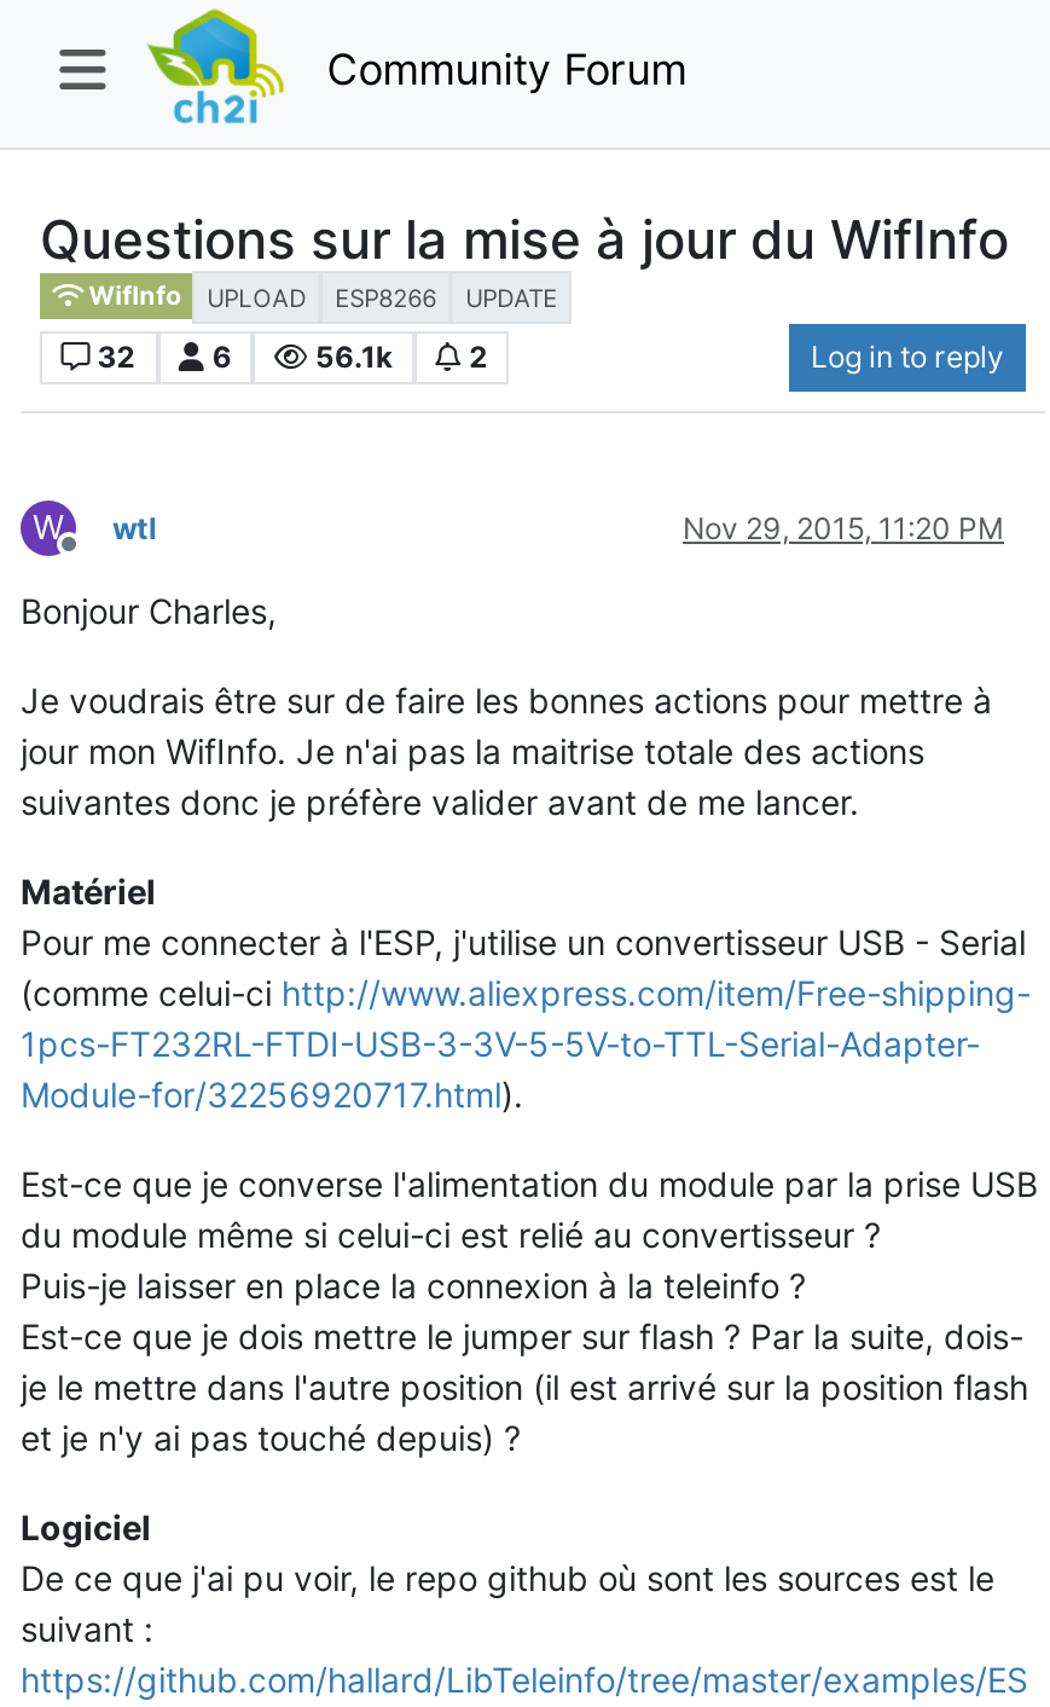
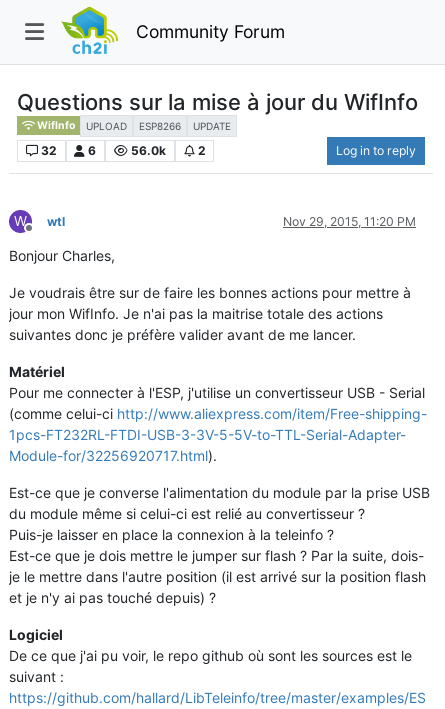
[315,338,393,374] 56.1k -> [131,143,166,158] 56.0k

